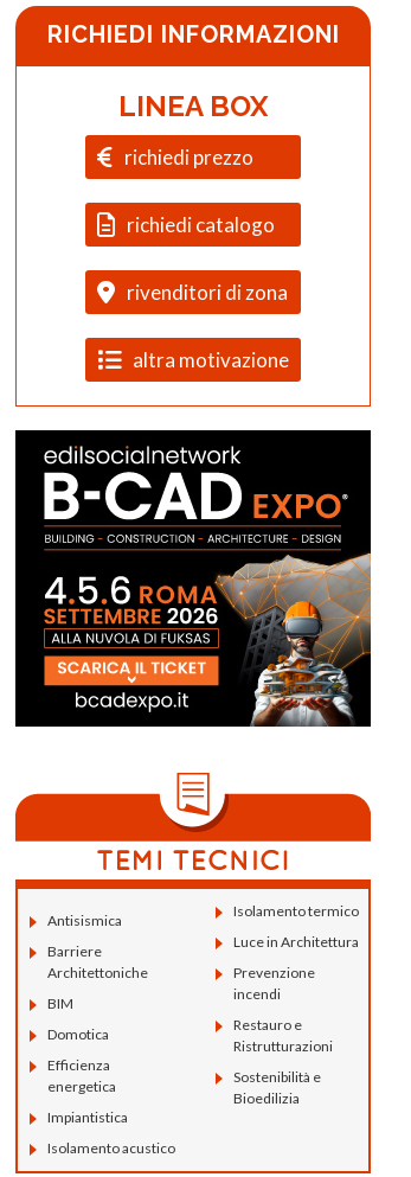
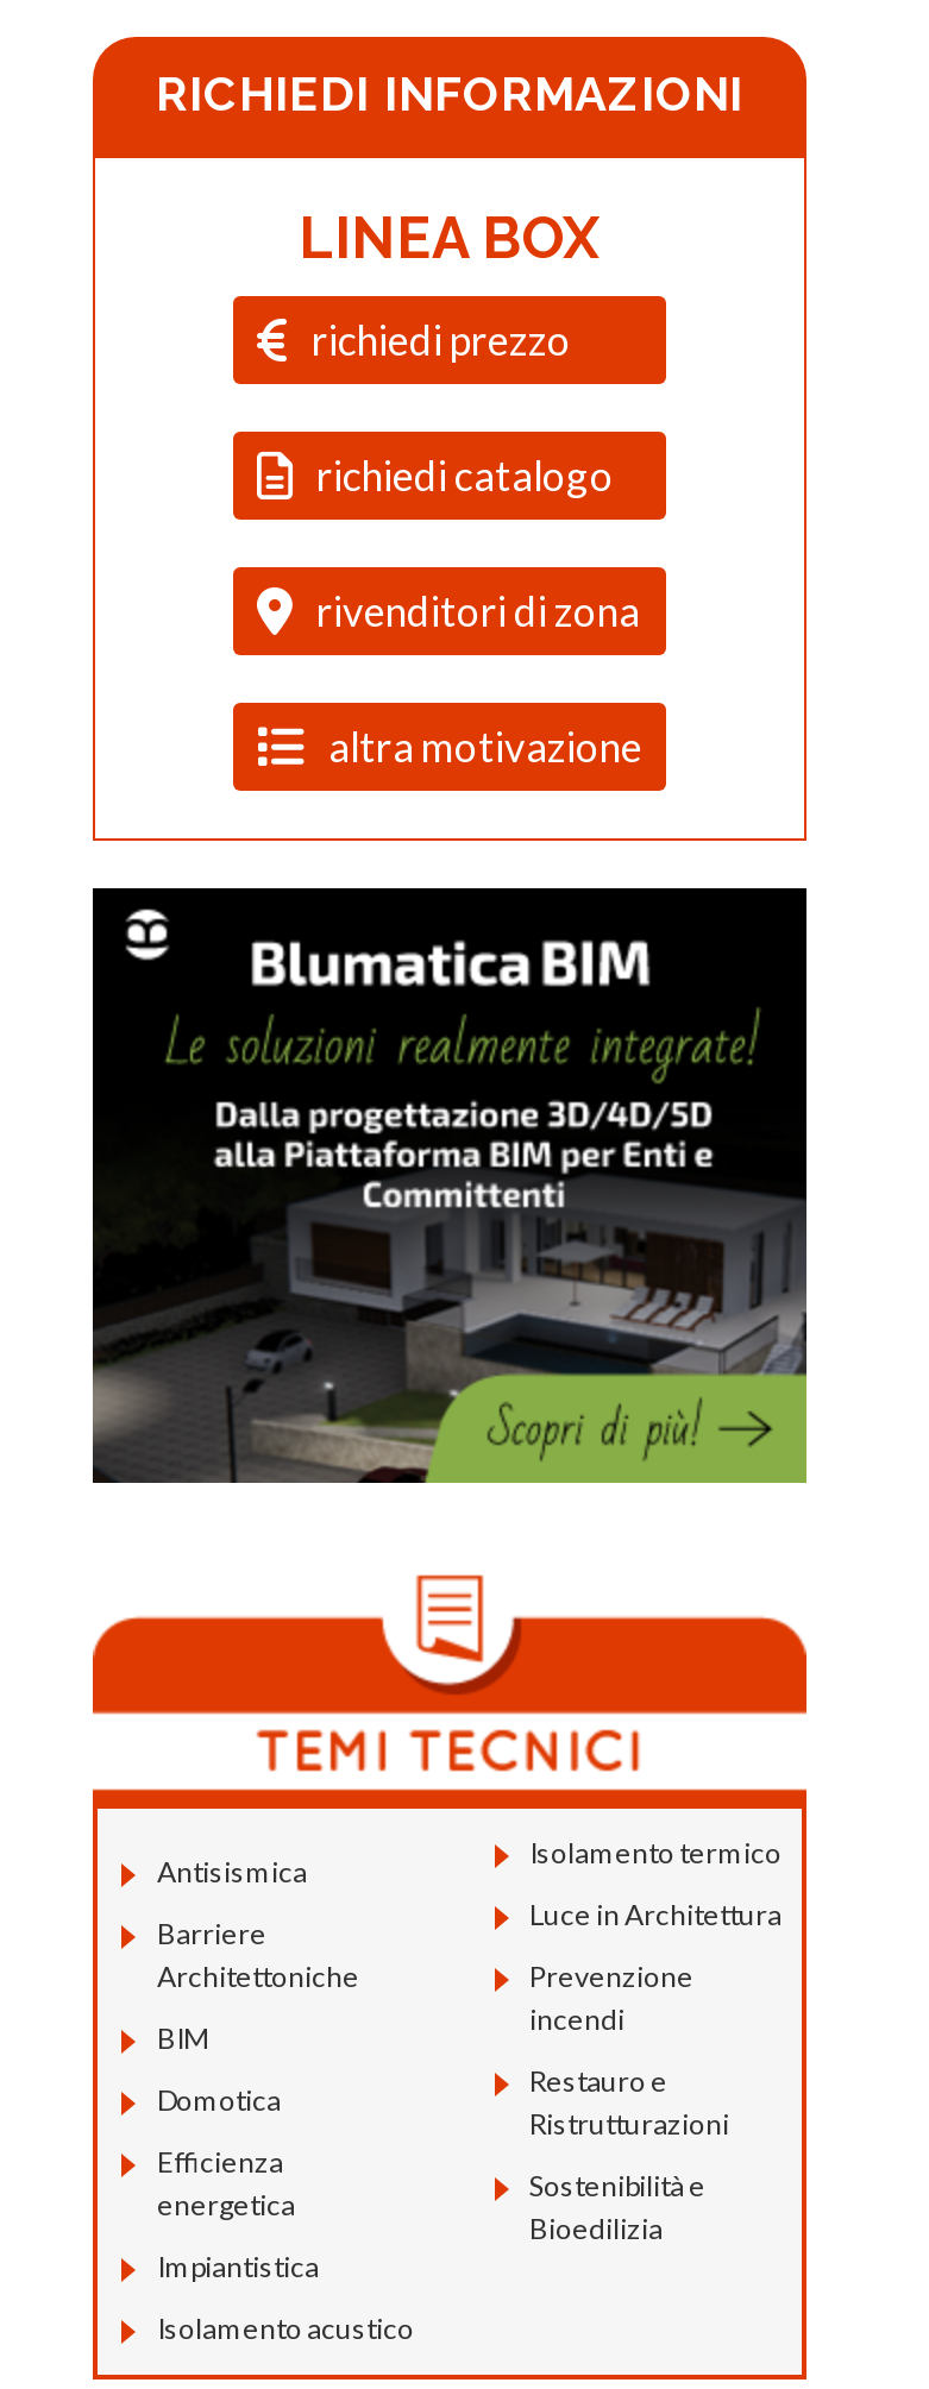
[14,441,372,728] [image] -> [90,907,809,1485] [image]

